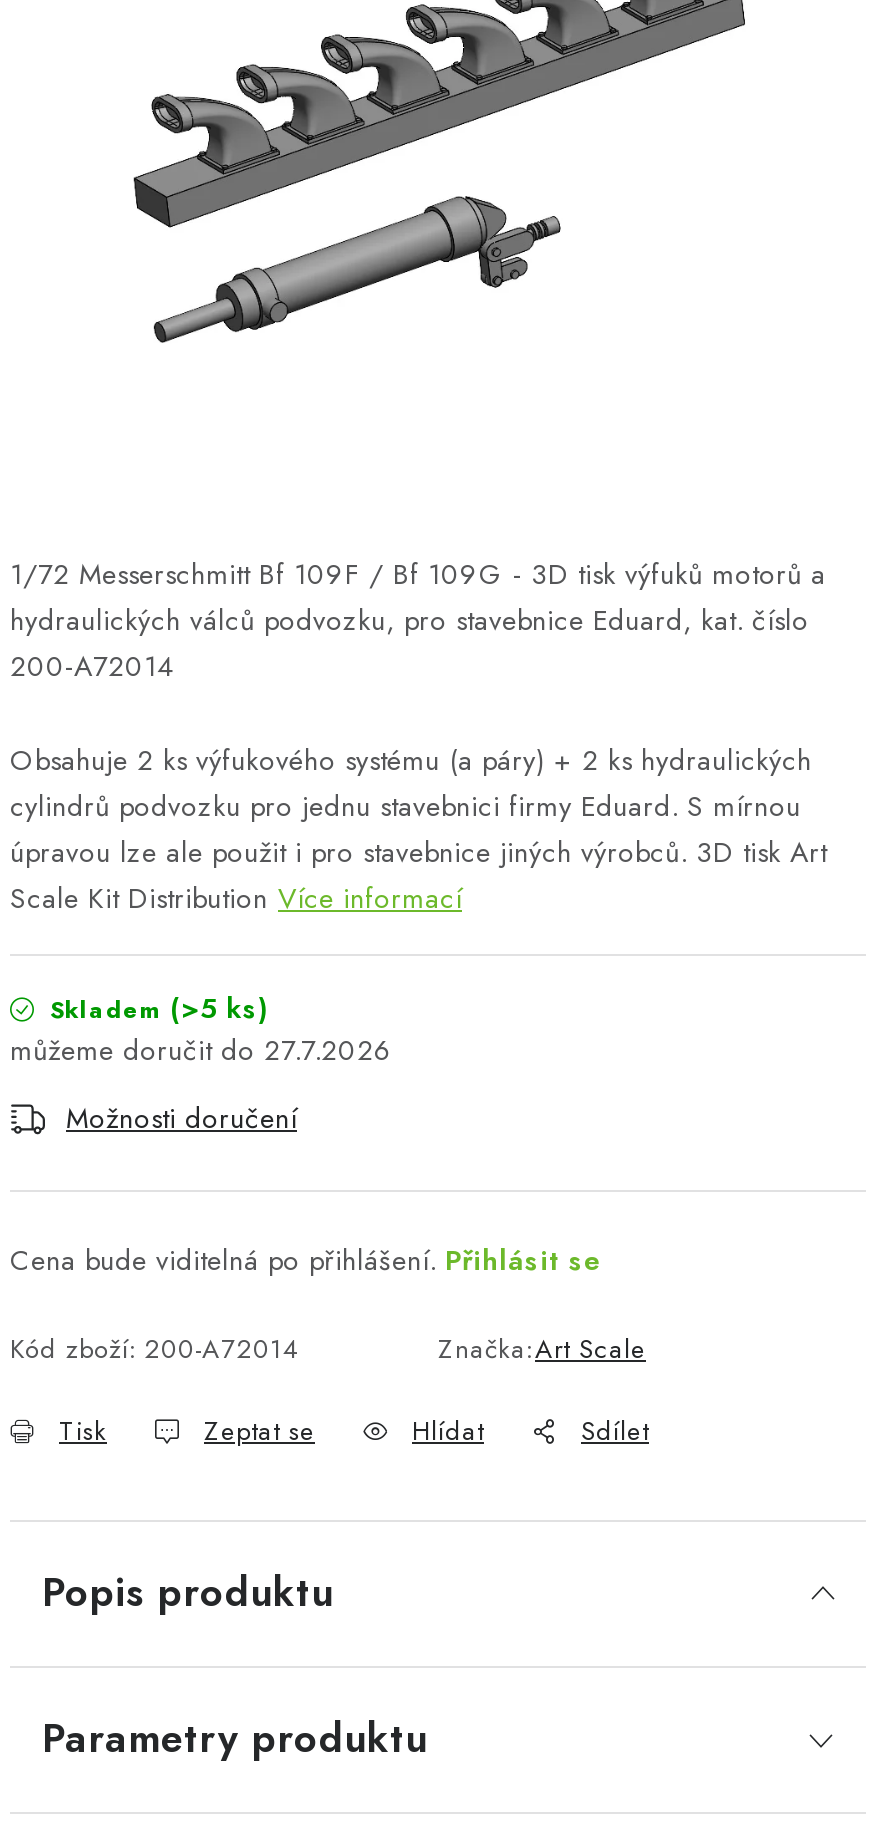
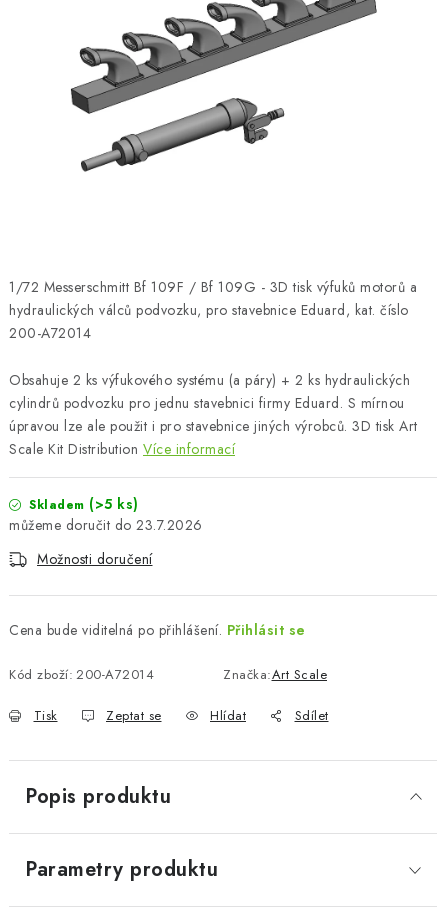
[264,1030,393,1070] 27.7.2026 -> [136,515,202,535] 23.7.2026

